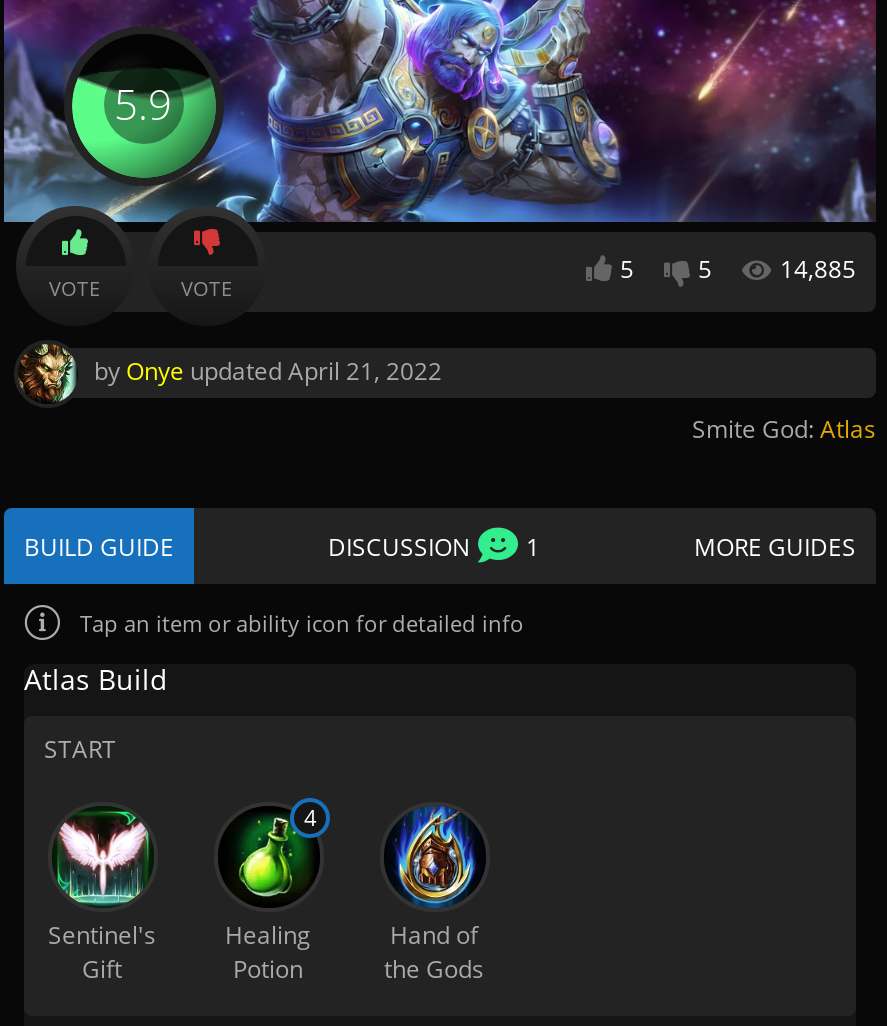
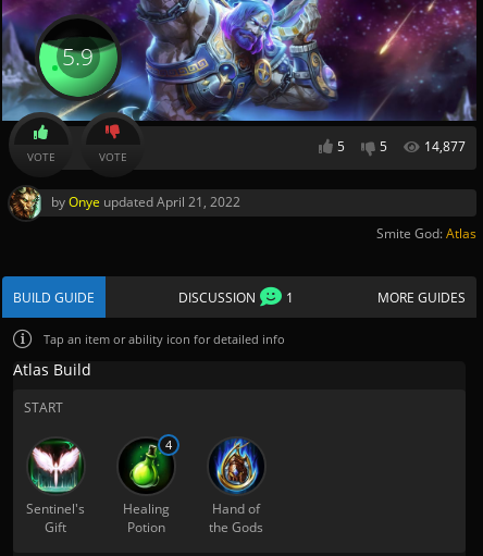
[620,252,856,286] 5 5 14,885 -> [337,137,466,156] 5 5 14,877

